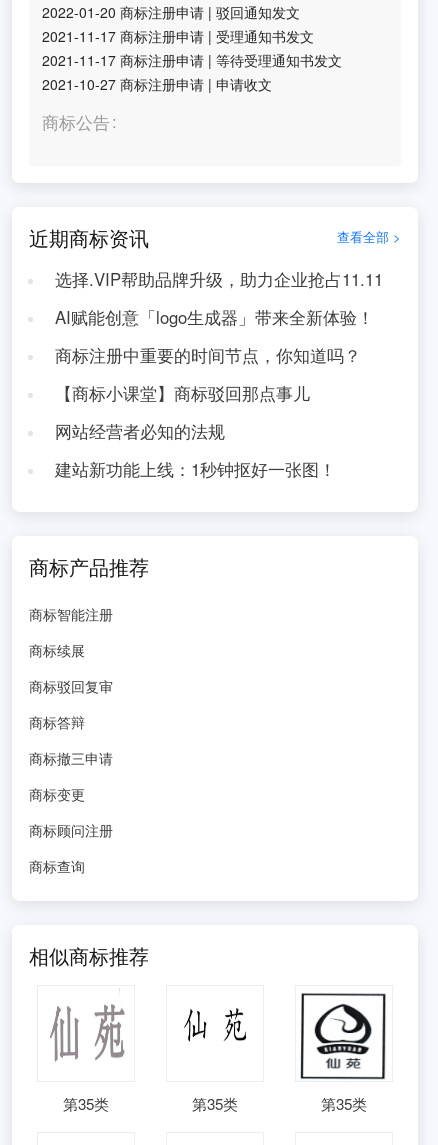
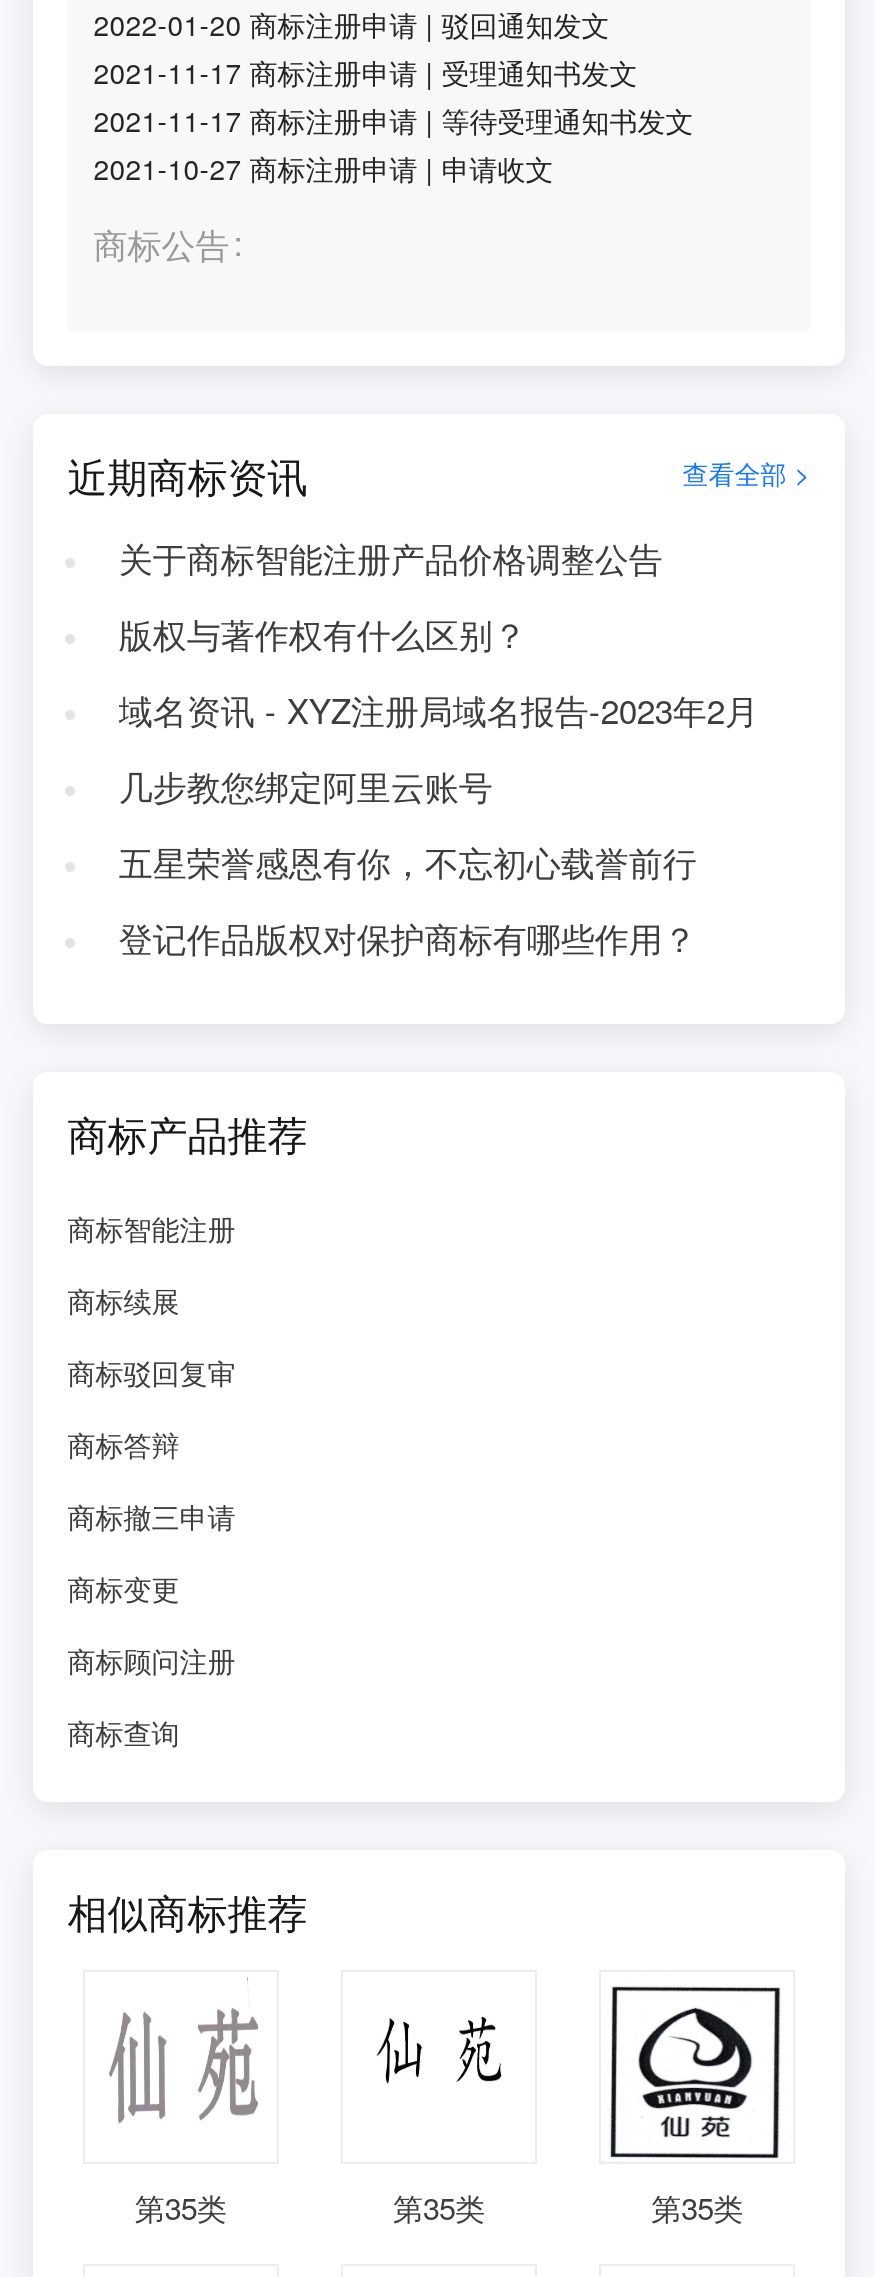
[55,267,383,291] 选择.VIP帮助品牌升级，助力企业抢占11.11 -> [119,534,663,582] 关于商标智能注册产品价格调整公告
[55,305,374,329] AI赋能创意「logo生成器」带来全新体验！ -> [119,610,527,658] 版权与著作权有什么区别？
[55,343,361,367] 商标注册中重要的时间节点，你知道吗？ -> [119,686,759,734] 域名资讯 - XYZ注册局域名报告-2023年2月
[55,381,310,405] 【商标小课堂】商标驳回那点事儿 -> [119,762,493,810] 几步教您绑定阿里云账号
[55,419,225,443] 网站经营者必知的法规 -> [119,838,697,886] 五星荣誉感恩有你，不忘初心载誉前行
[55,457,336,481] 建站新功能上线：1秒钟抠好一张图！ -> [119,914,697,962] 登记作品版权对保护商标有哪些作用？

